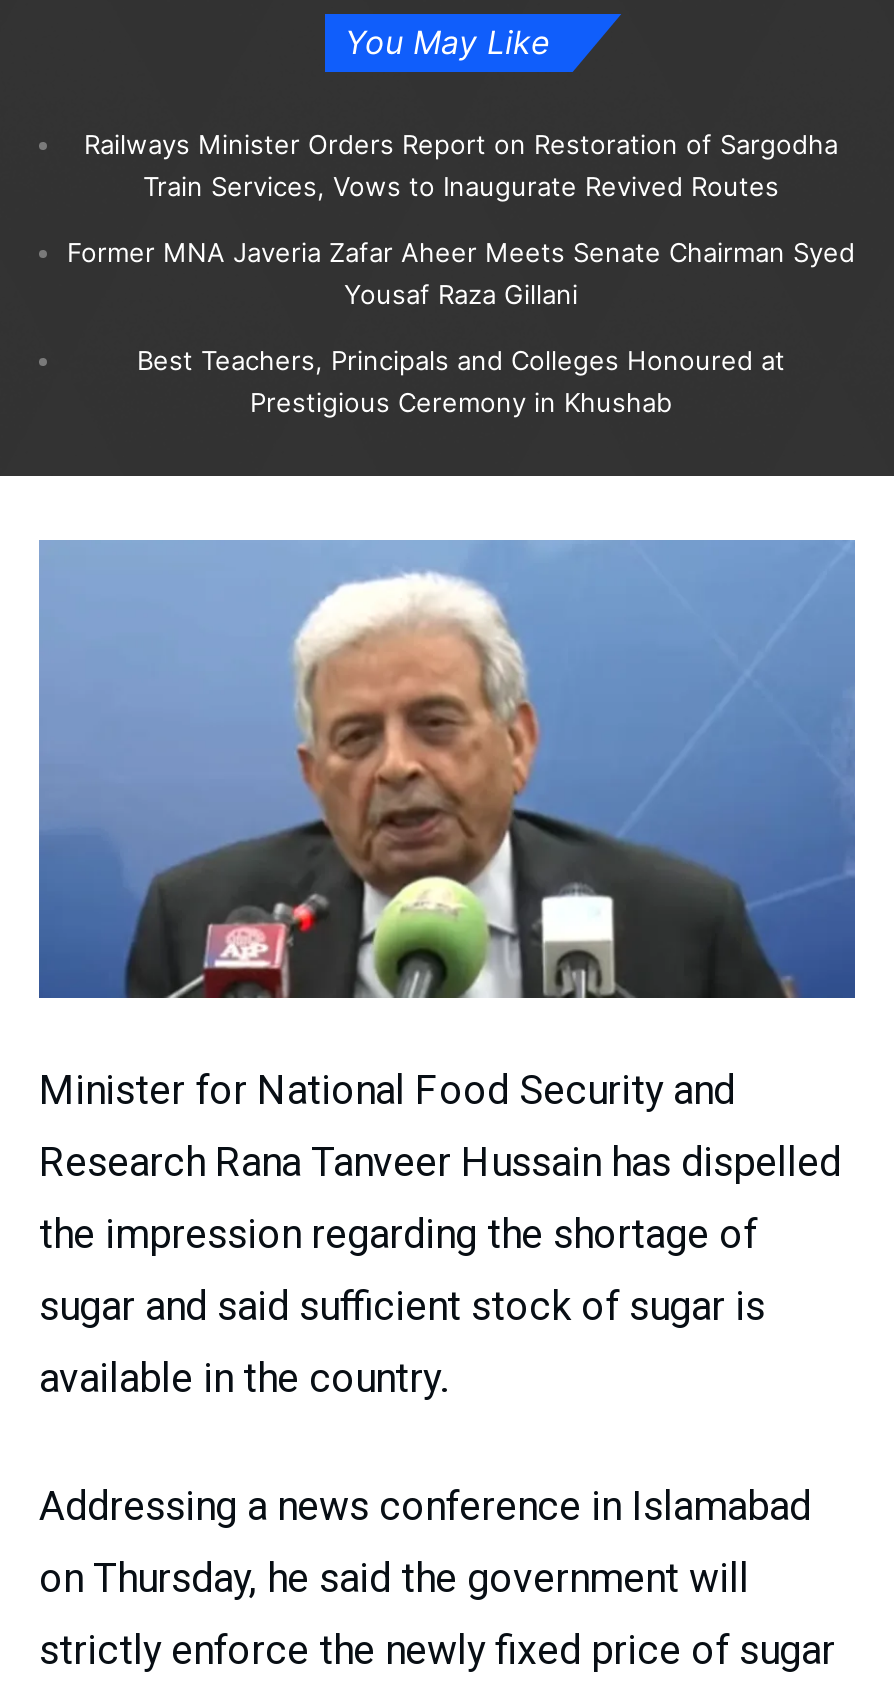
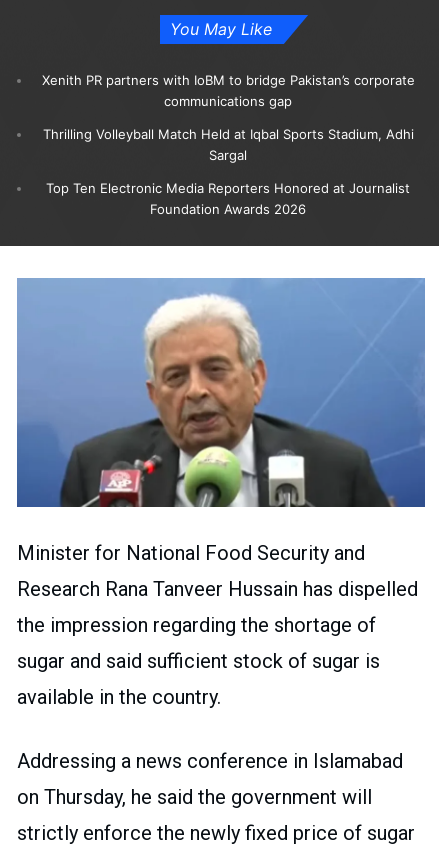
[84,128,838,202] Railways Minister Orders Report on Restoration of Sargodha | Train Services, Vows to Inaugurate Revived Routes -> [41,72,414,109] Xenith PR partners with IoBM to bridge Pakistan’s corporate | communications gap
[67,236,855,310] Former MNA Javeria Zafar Aheer Meets Senate Chairman Syed | Yousaf Raza Gillani -> [42,126,413,163] Thrilling Volleyball Match Held at Iqbal Sports Stadium, Adhi | Sargal
[137,344,785,418] Best Teachers, Principals and Colleges Honoured at | Prestigious Ceremony in Khushab -> [46,180,410,217] Top Ten Electronic Media Reporters Honored at Journalist | Foundation Awards 2026

